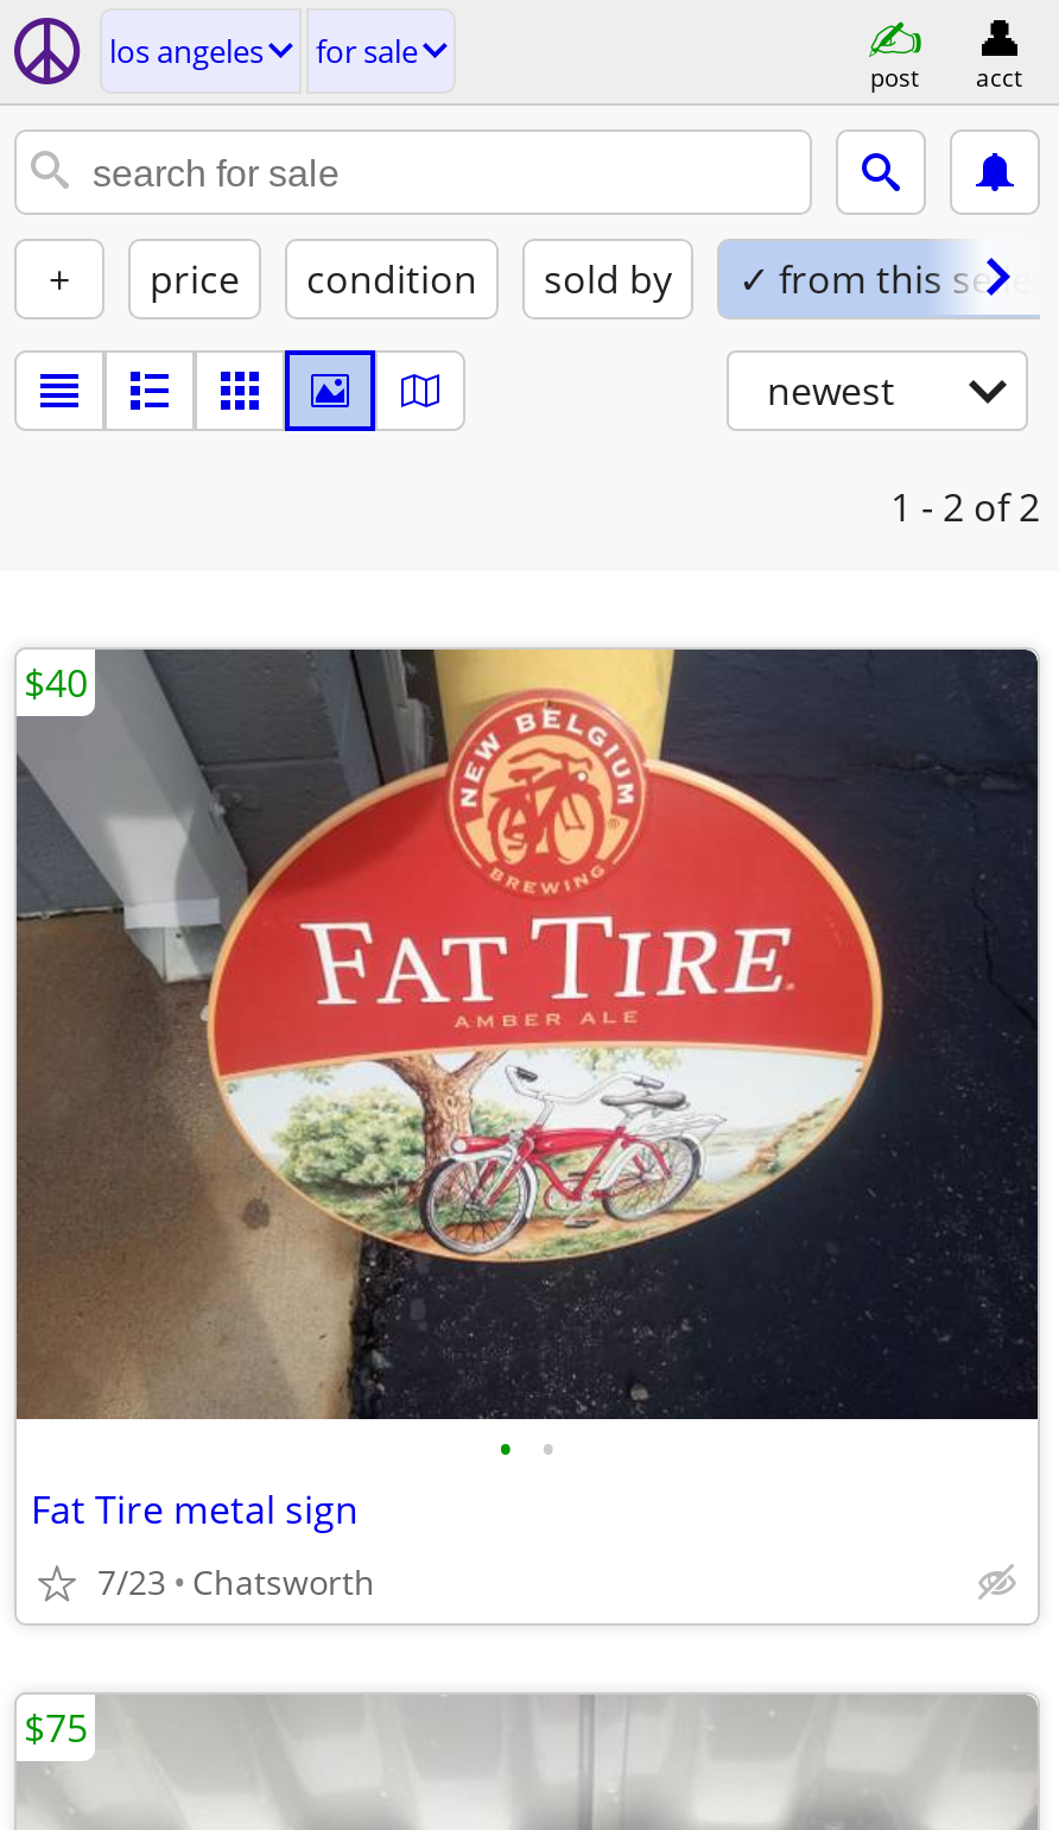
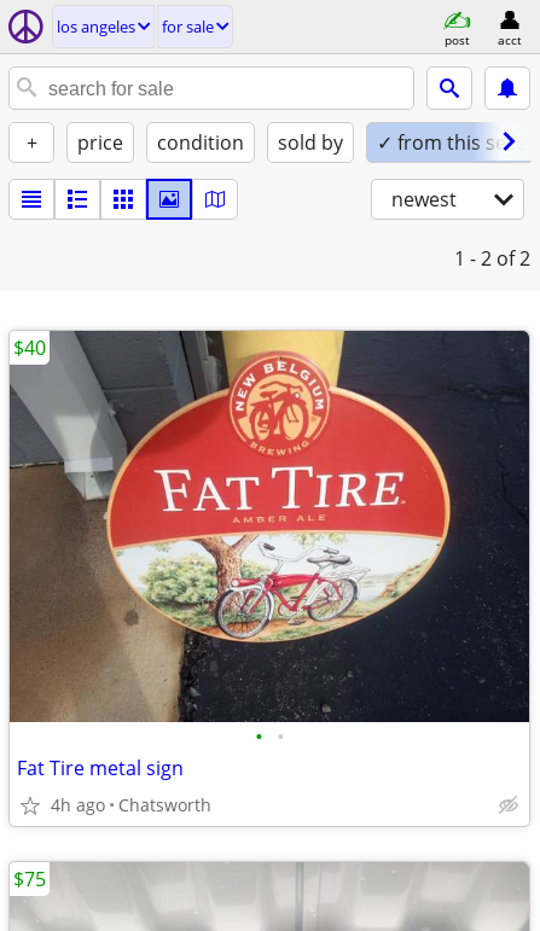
[97,1559,375,1604] 7/23 Chatsworth -> [51,793,211,816] 4h ago Chatsworth

